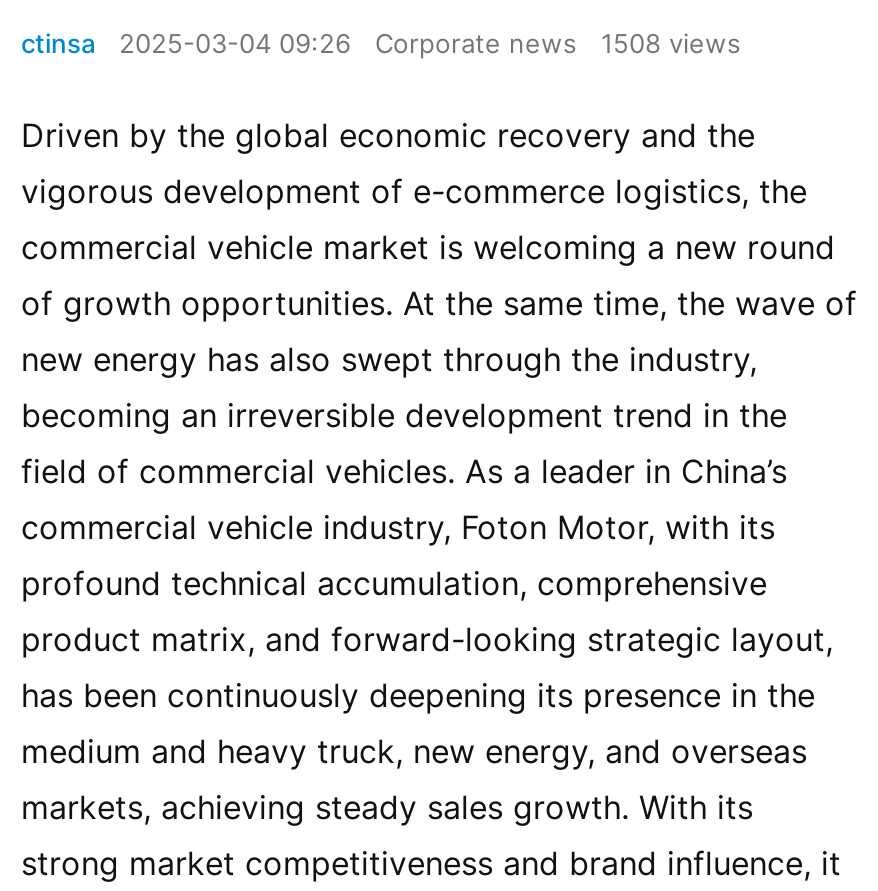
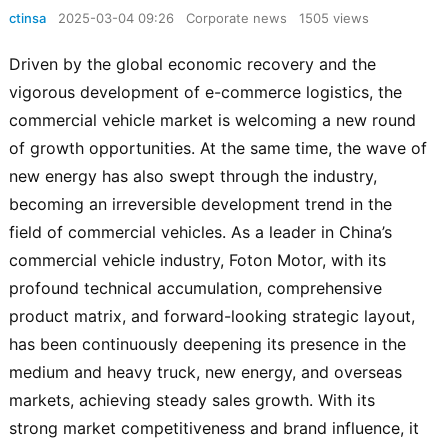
[21,27,741,59] ctinsa 2025-03-04 09:26 Corporate news 1508 views -> [9,10,369,26] ctinsa 2025-03-04 09:26 Corporate news 1505 views

